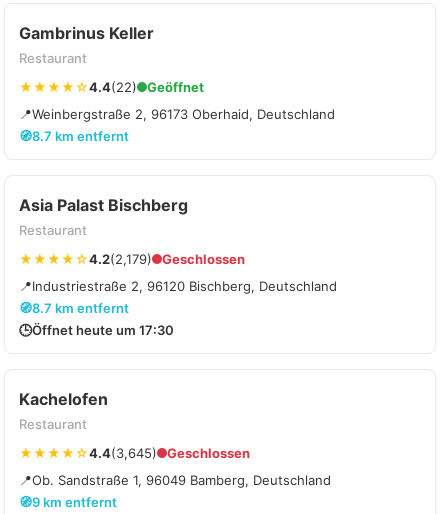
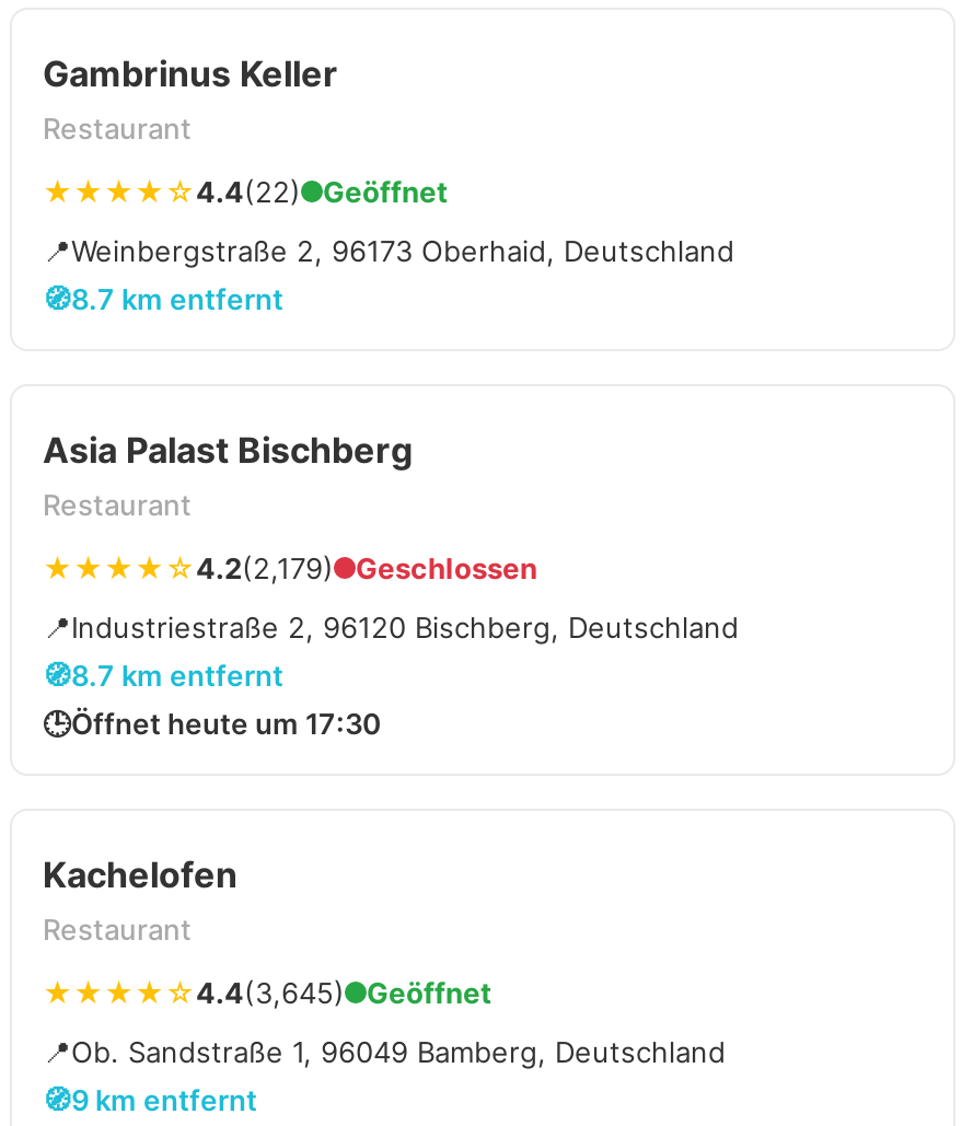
[167,445,250,461] Geschlossen -> [367,975,491,1010] Geöffnet

